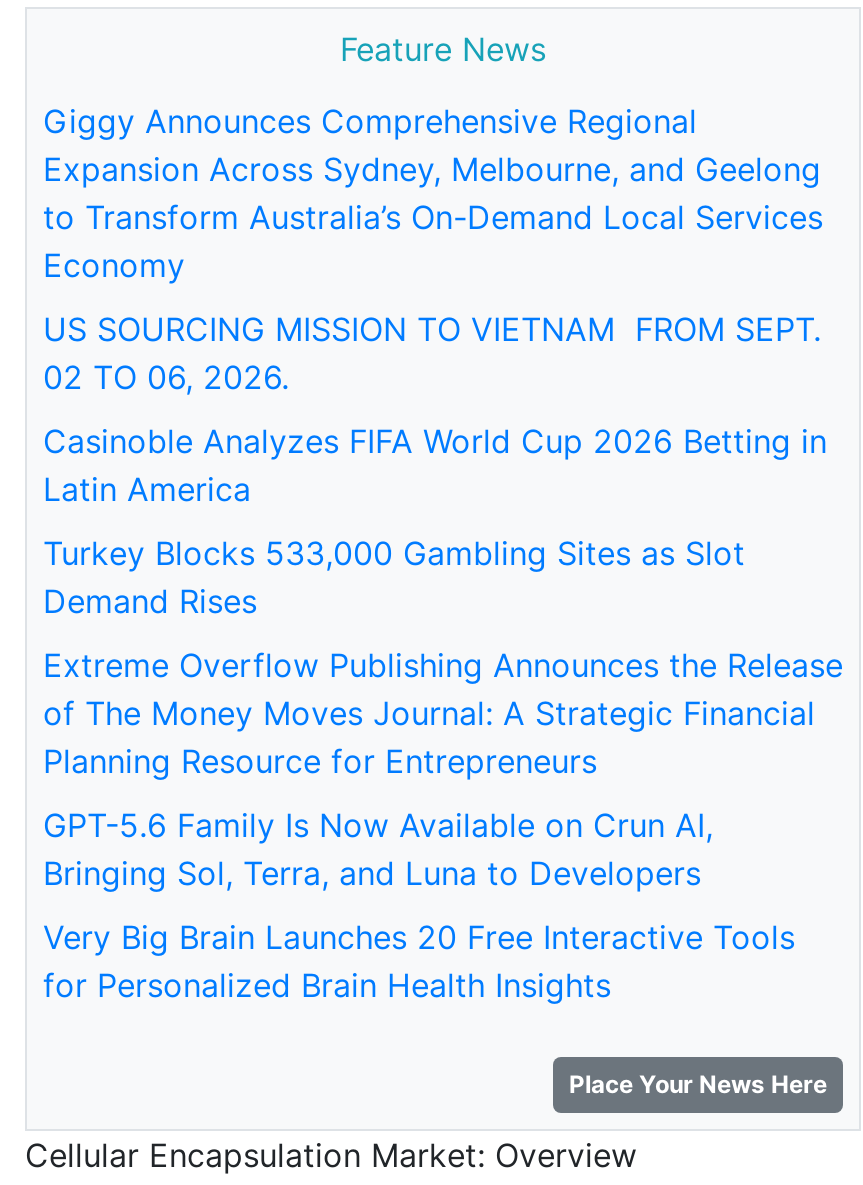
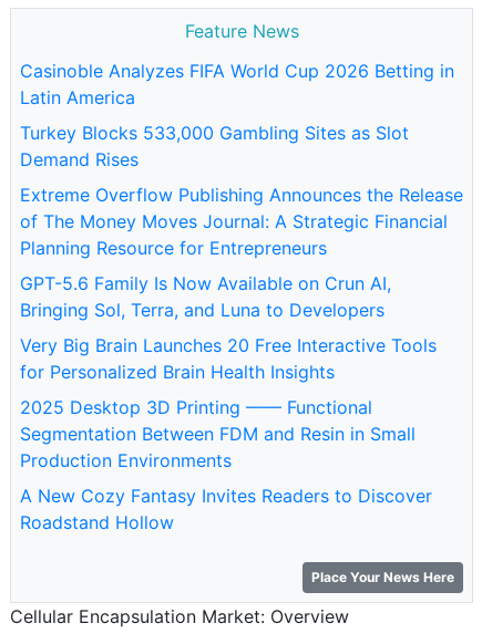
[43,101,823,397] Giggy Announces Comprehensive Regional | Expansion Across Sydney, Melbourne, and Geelong | to Transform Australia’s On-Demand Local Services | Economy | US SOURCING MISSION TO VIETNAM FROM SEPT. | 02 TO 06, 2026. -> none
moved [43,421,843,1005] -> [20,60,463,383]: Casinoble Analyzes FIFA World Cup 2026 Betting in | Latin America | Turkey Blocks 533,000 Gambling Sites as Slot | ... | Very Big Brain Launches 20 Free Interactive Tools | for Personalized Brain Health Insights
none -> [20,396,432,533] 2025 Desktop 3D Printing —— Functional | Segmentation Between FDM and Resin in Small | Production Environments | A New Cozy Fantasy Invites Readers to Discover | Roadstand Hollow

